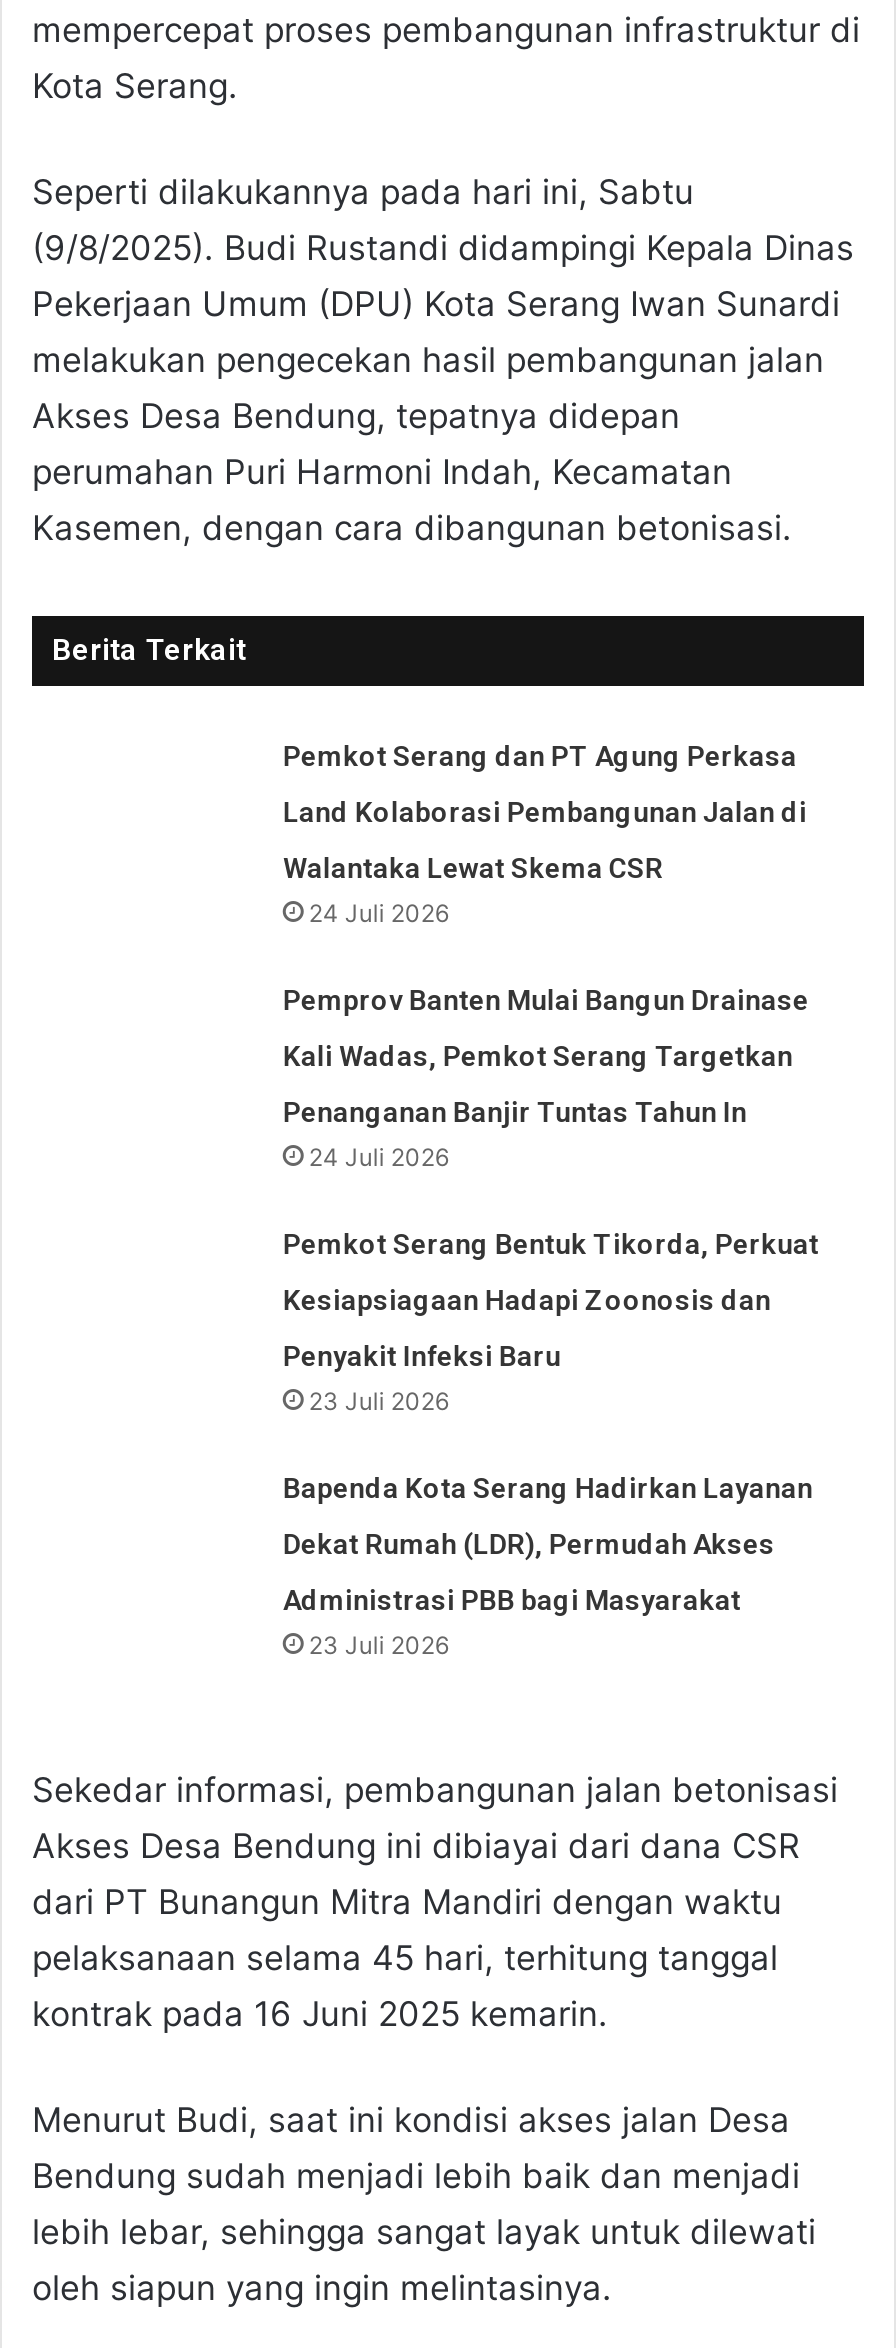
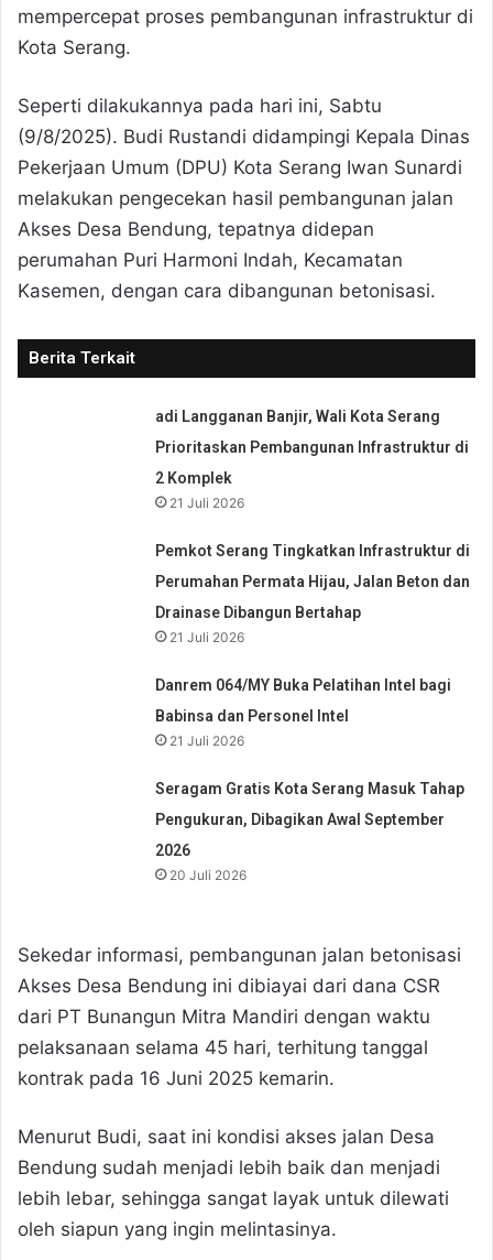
[283,740,819,1660] Pemkot Serang dan PT Agung Perkasa | Land Kolaborasi Pembangunan Jalan di | Walantaka Lewat Skema CSR | 24 Juli 2026 | Pemprov Banten Mulai Bangun Drainase | Kali Wadas, Pemkot Serang Targetkan | Penanganan Banjir Tuntas Tahun In | 24 Juli 2026 | Pemkot Serang Bentuk Tikorda, Perkuat | Kesiapsiagaan Hadapi Zoonosis dan | Penyakit Infeksi Baru | 23 Juli 2026 | Bapenda Kota Serang Hadirkan Layanan | Dekat Rumah (LDR), Permudah Akses | Administrasi PBB bagi Masyarakat | 23 Juli 2026 -> [155,407,470,883] adi Langganan Banjir, Wali Kota Serang | Prioritaskan Pembangunan Infrastruktur di | 2 Komplek | 21 Juli 2026 | Pemkot Serang Tingkatkan Infrastruktur di | Perumahan Permata Hijau, Jalan Beton dan | Drainase Dibangun Bertahap | 21 Juli 2026 | Danrem 064/MY Buka Pelatihan Intel bagi | Babinsa dan Personel Intel | 21 Juli 2026 | Seragam Gratis Kota Serang Masuk Tahap | Pengukuran, Dibagikan Awal September | 2026 | 20 Juli 2026

